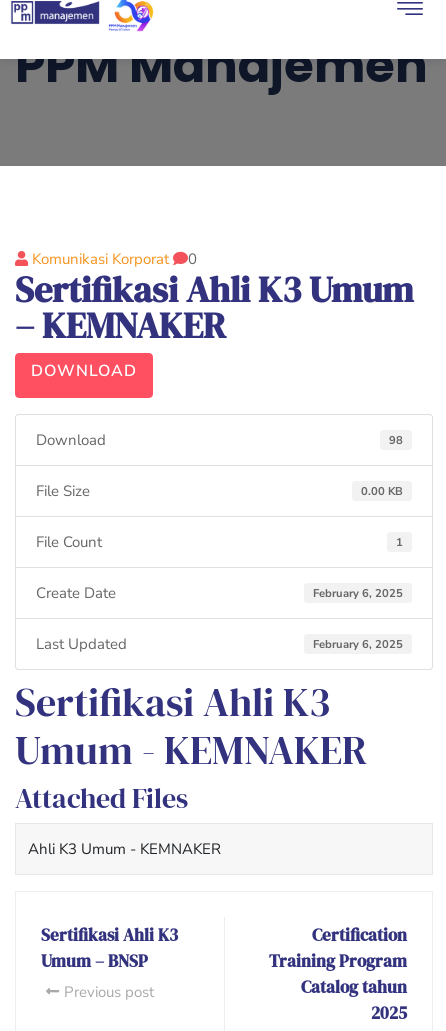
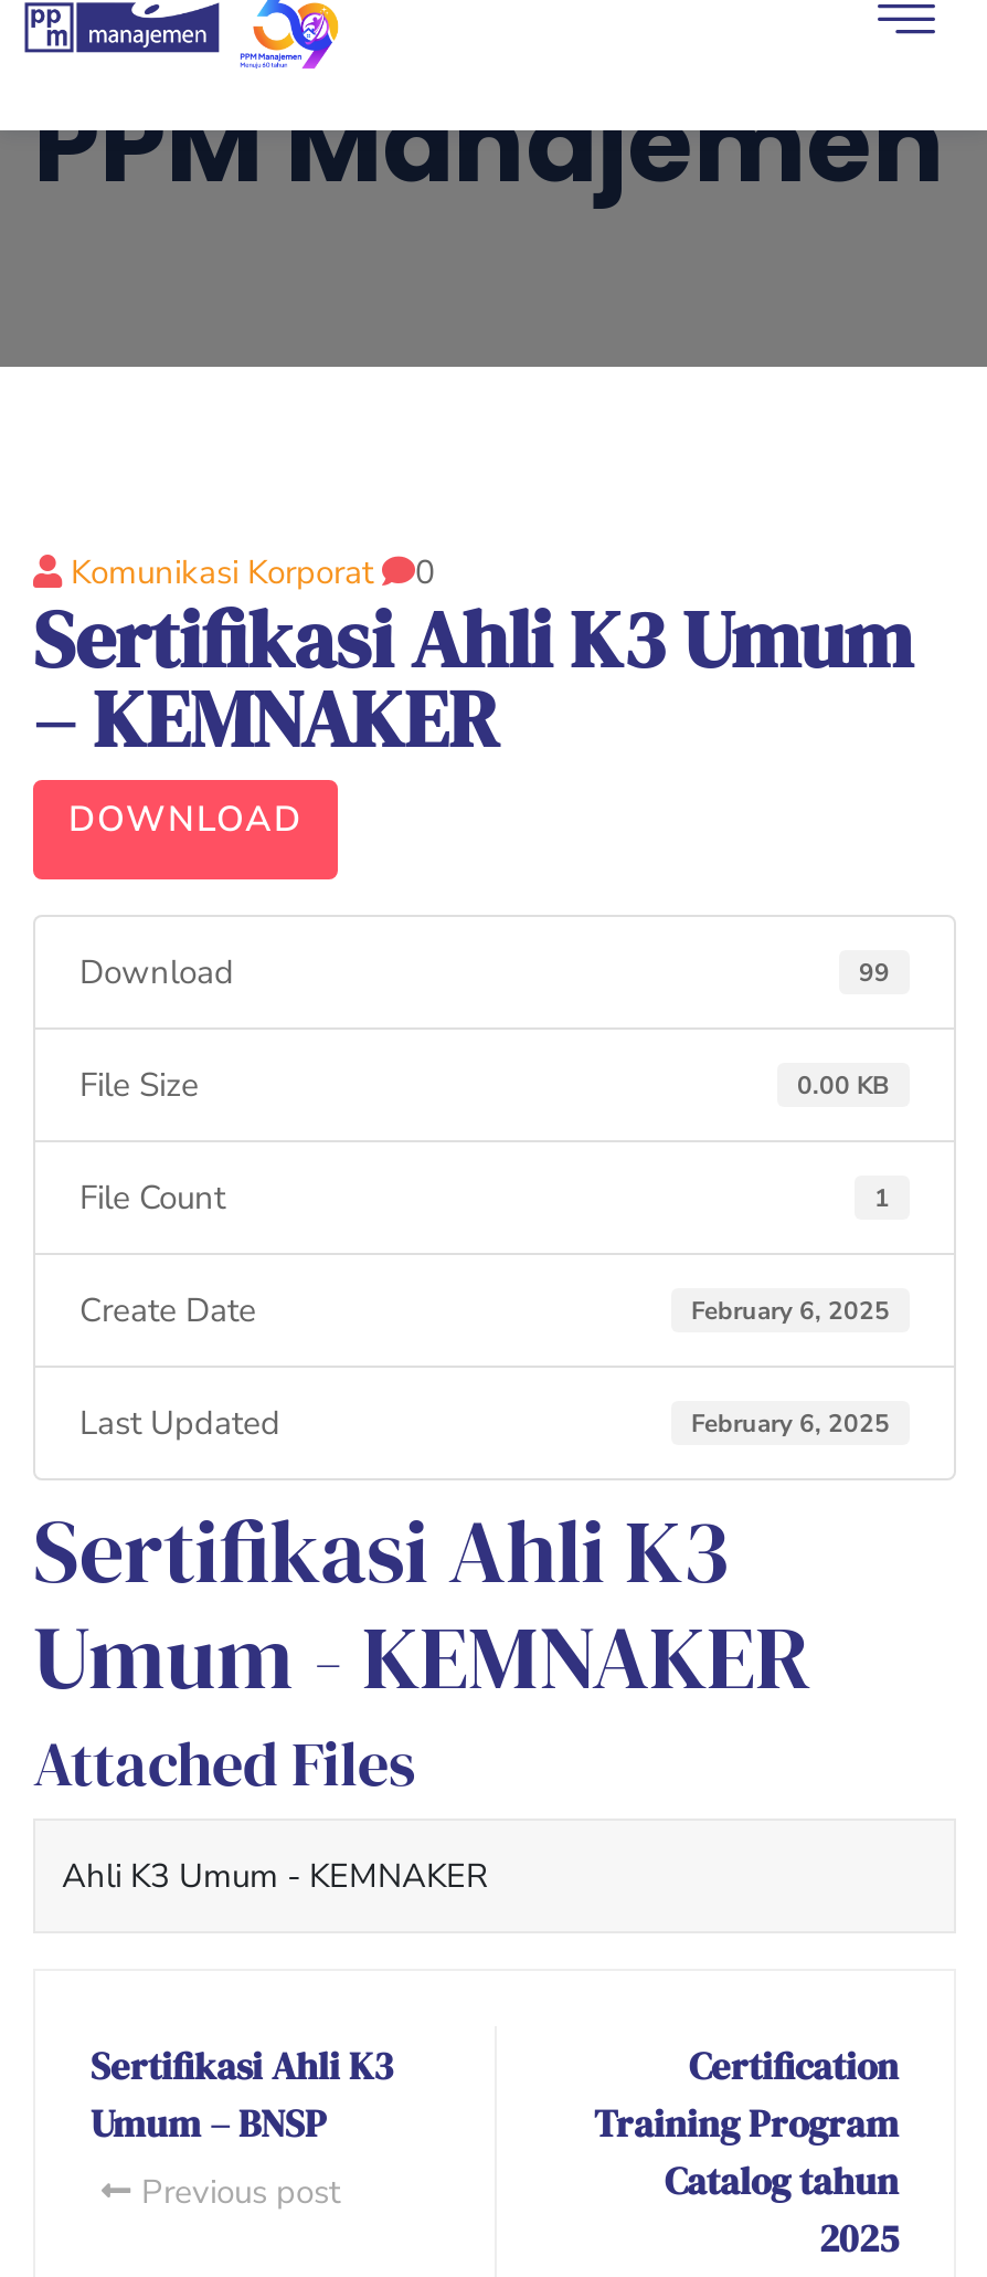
[389,432,403,447] 98 -> [859,956,890,989] 99

